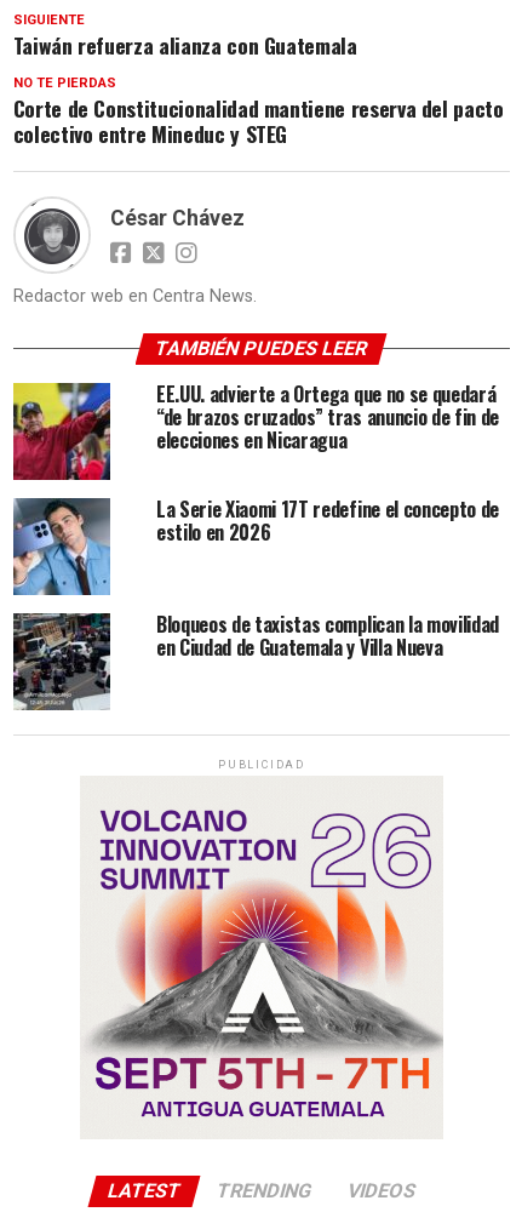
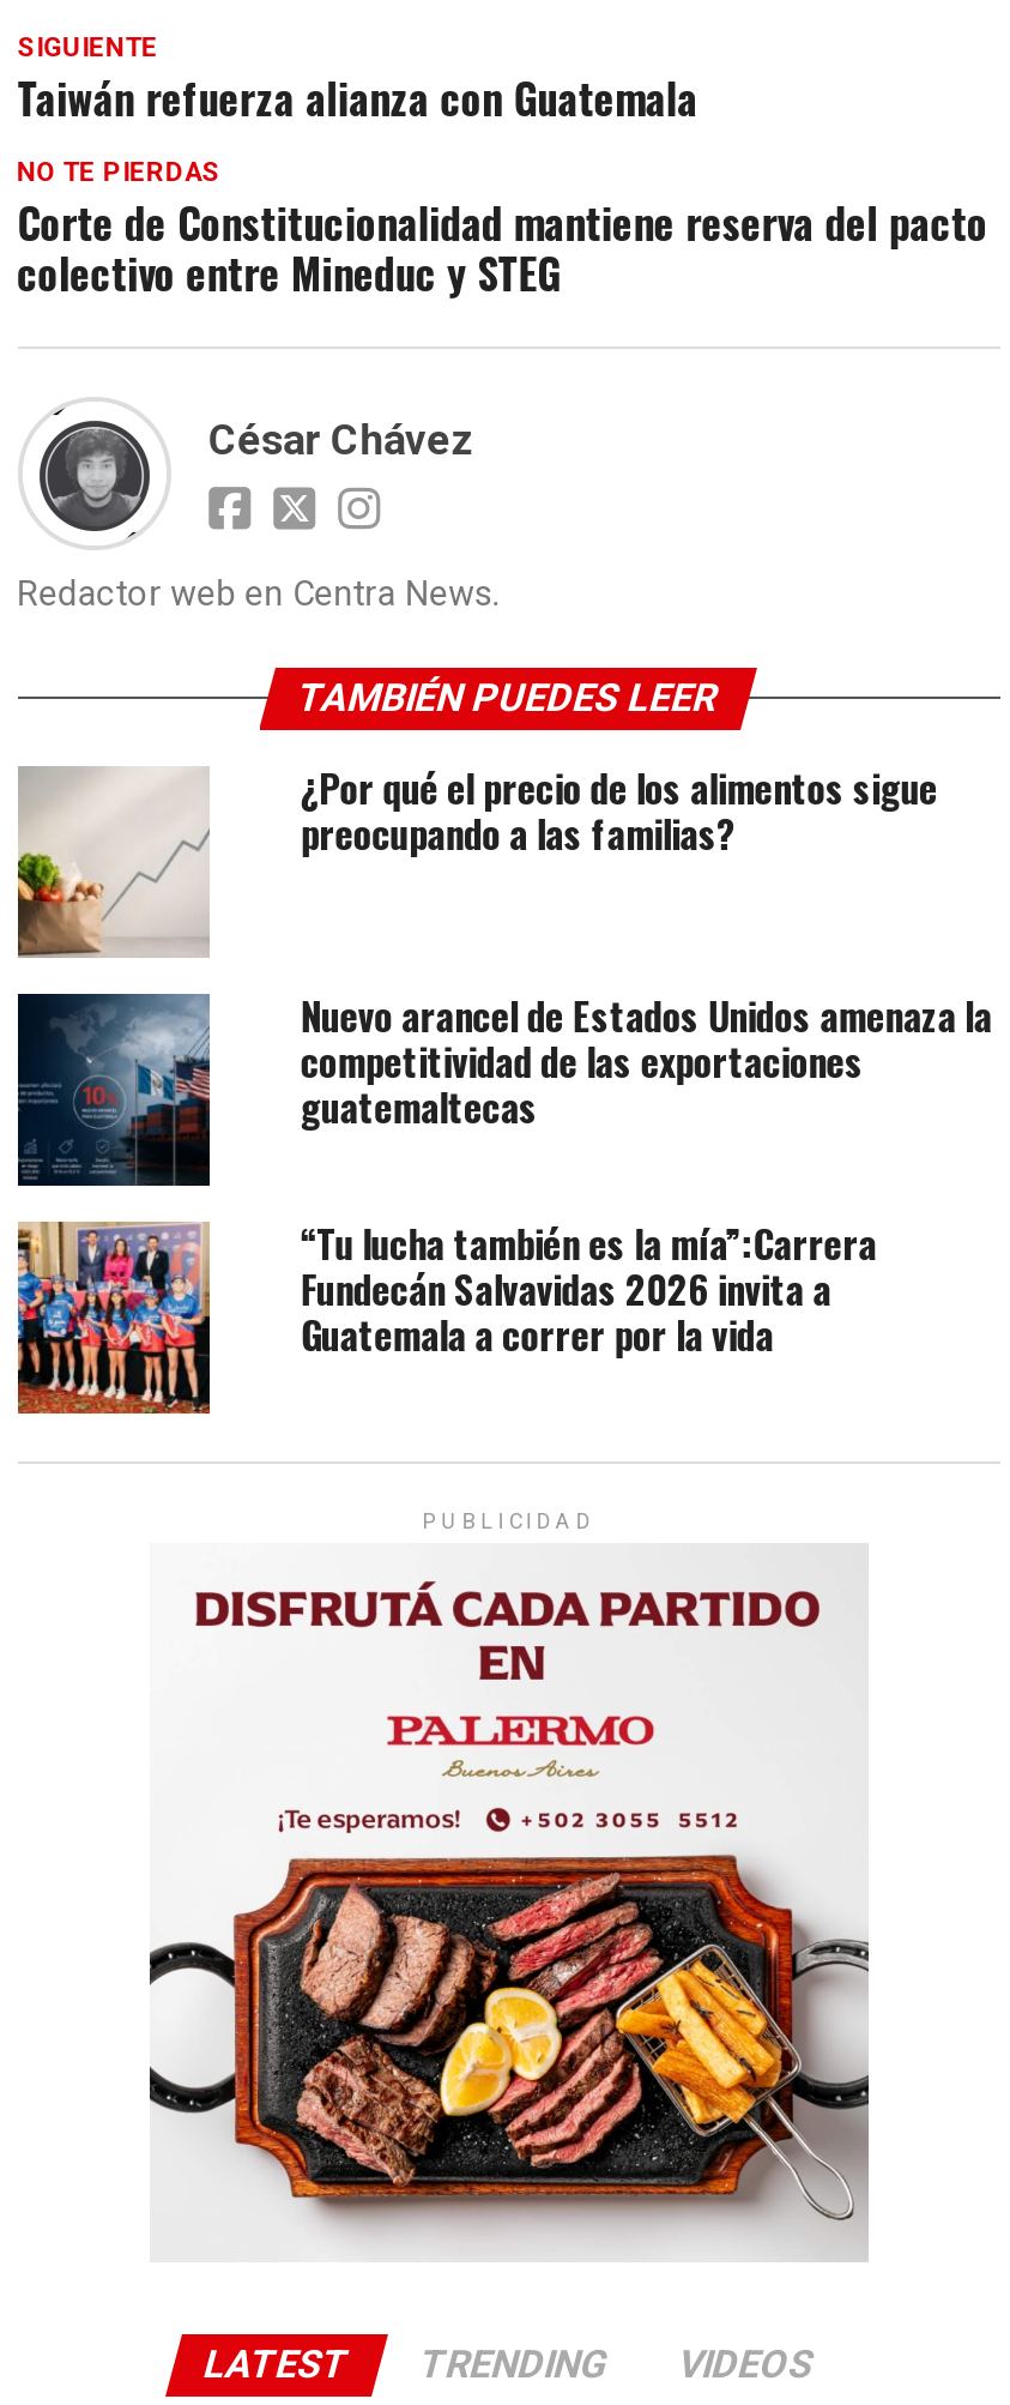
[12,379,499,481] [image] | EE.UU. advierte a Ortega que no se quedará | “de brazos cruzados” tras anuncio de fin de | elecciones en Nicaragua -> [16,758,938,958] [image] | ¿Por qué el precio de los alimentos sigue | preocupando a las familias?
[12,494,499,596] [image] | La Serie Xiaomi 17T redefine el concepto de | estilo en 2026 -> [16,986,992,1188] [image] | Nuevo arancel de Estados Unidos amenaza la | competitividad de las exportaciones | guatemaltecas
[12,609,499,711] [image] | Bloqueos de taxistas complican la movilidad | en Ciudad de Guatemala y Villa Nueva -> [16,1214,877,1416] [image] | “Tu lucha también es la mía”:Carrera | Fundecán Salvavidas 2026 invita a | Guatemala a correr por la vida
[80,795,443,1132] [image] -> [147,1579,871,2250] [image]

